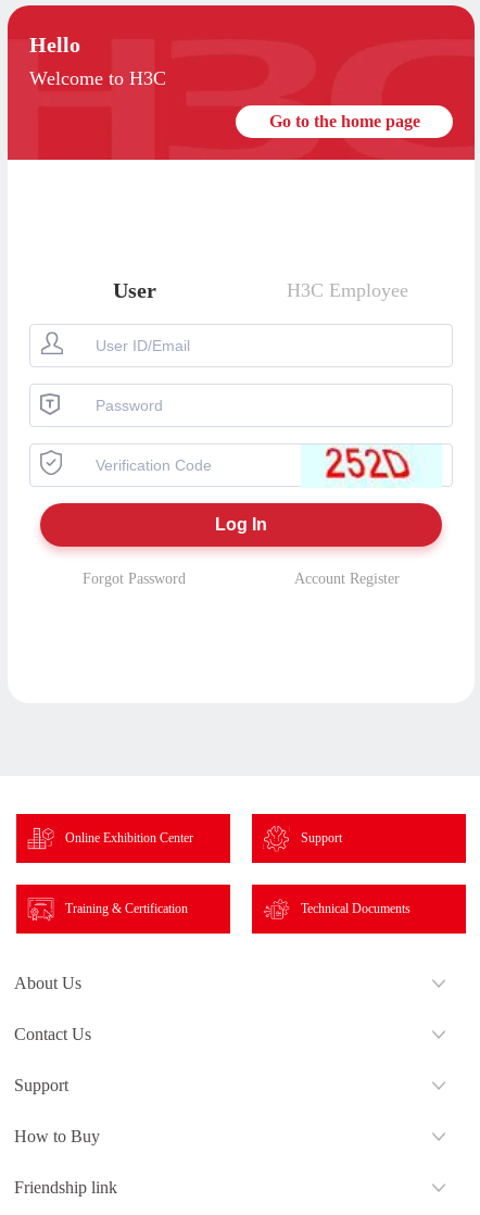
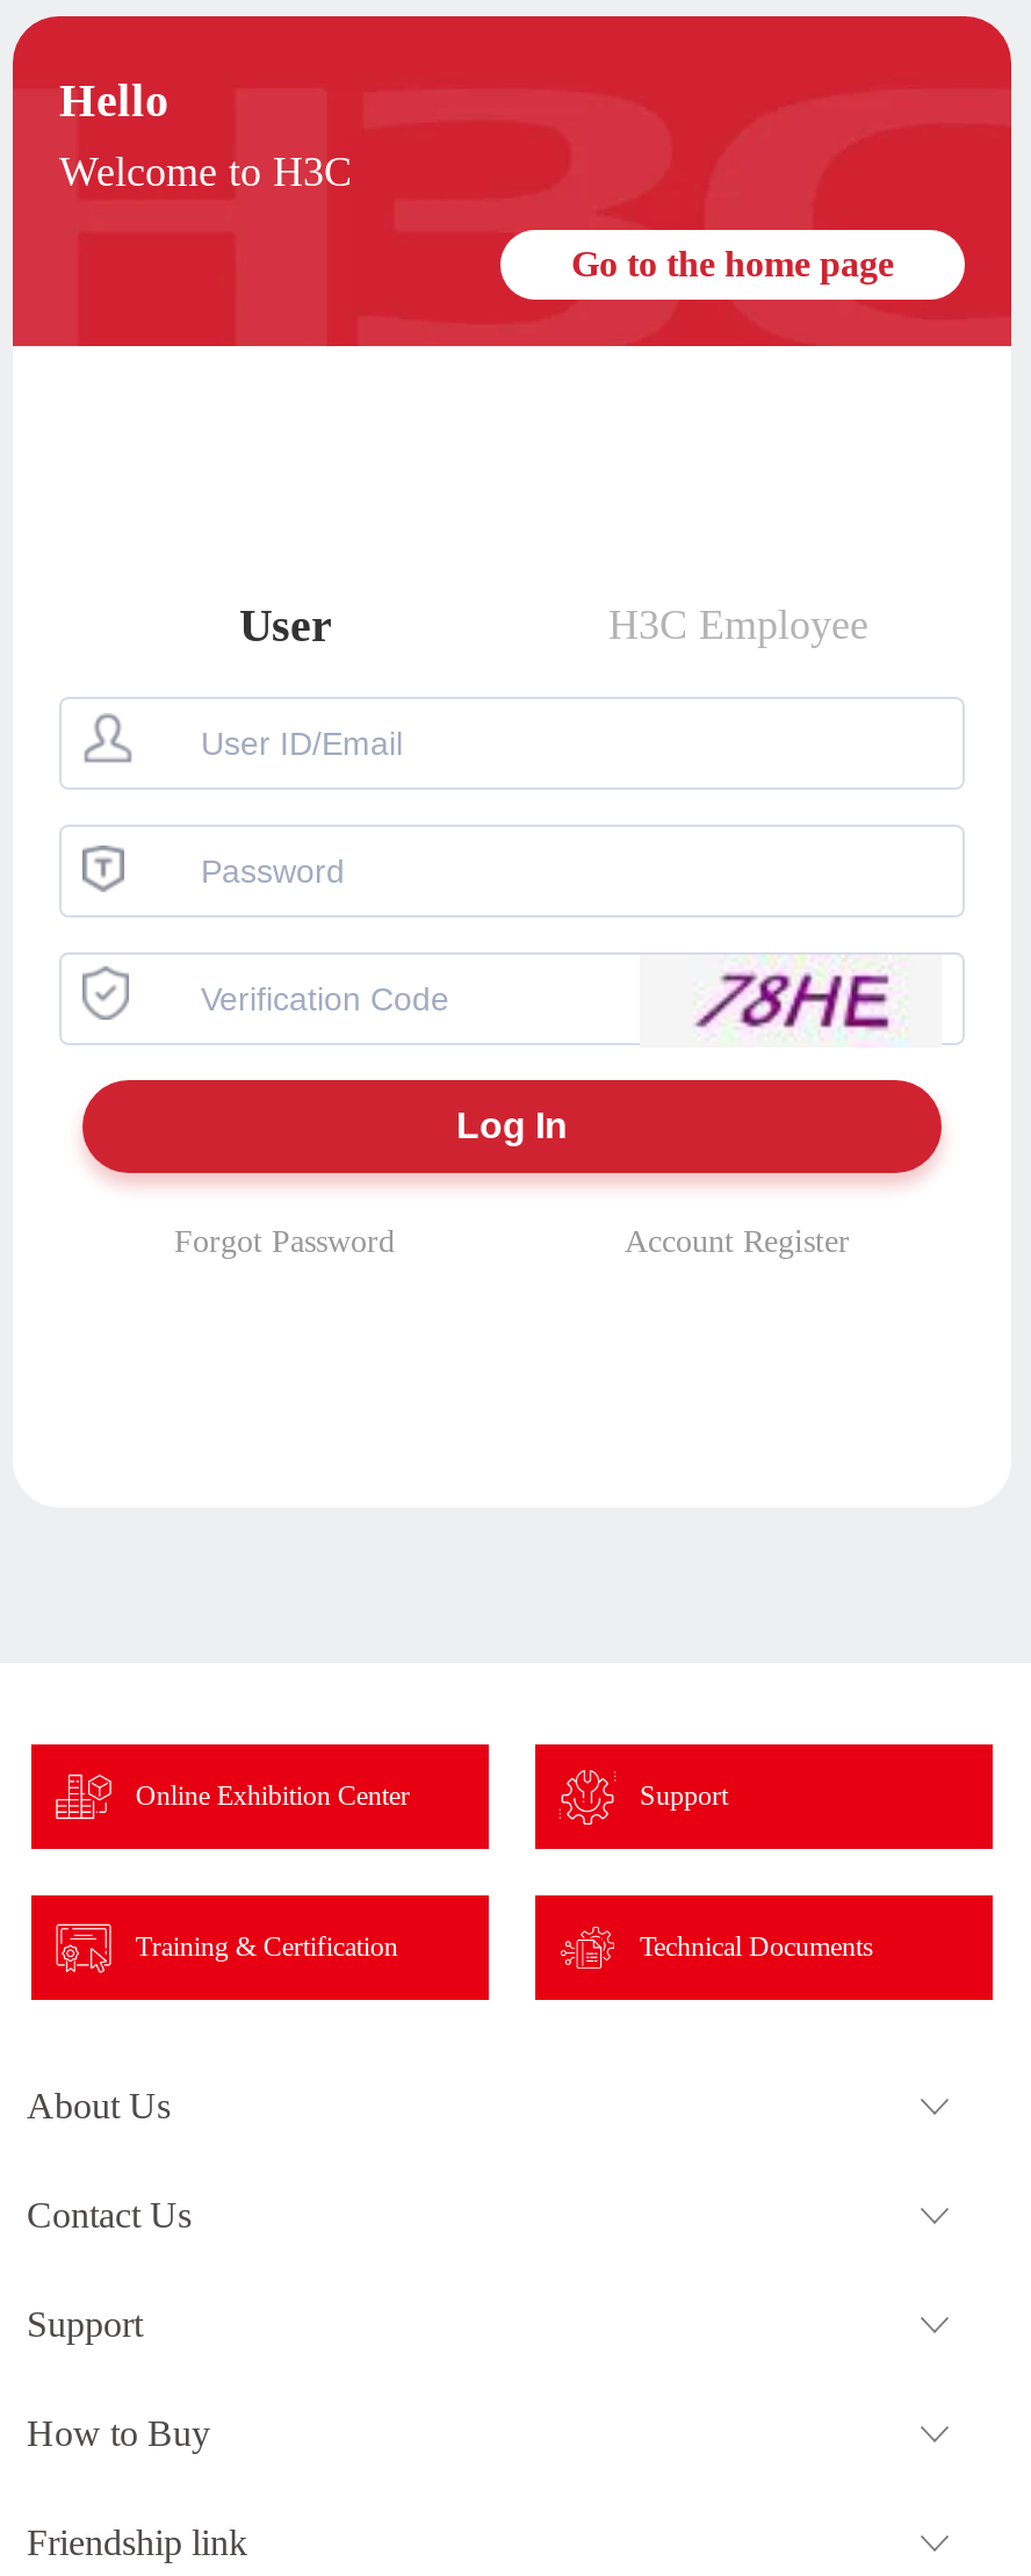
[325,447,420,487] [image] -> [693,962,895,1043] [image]

